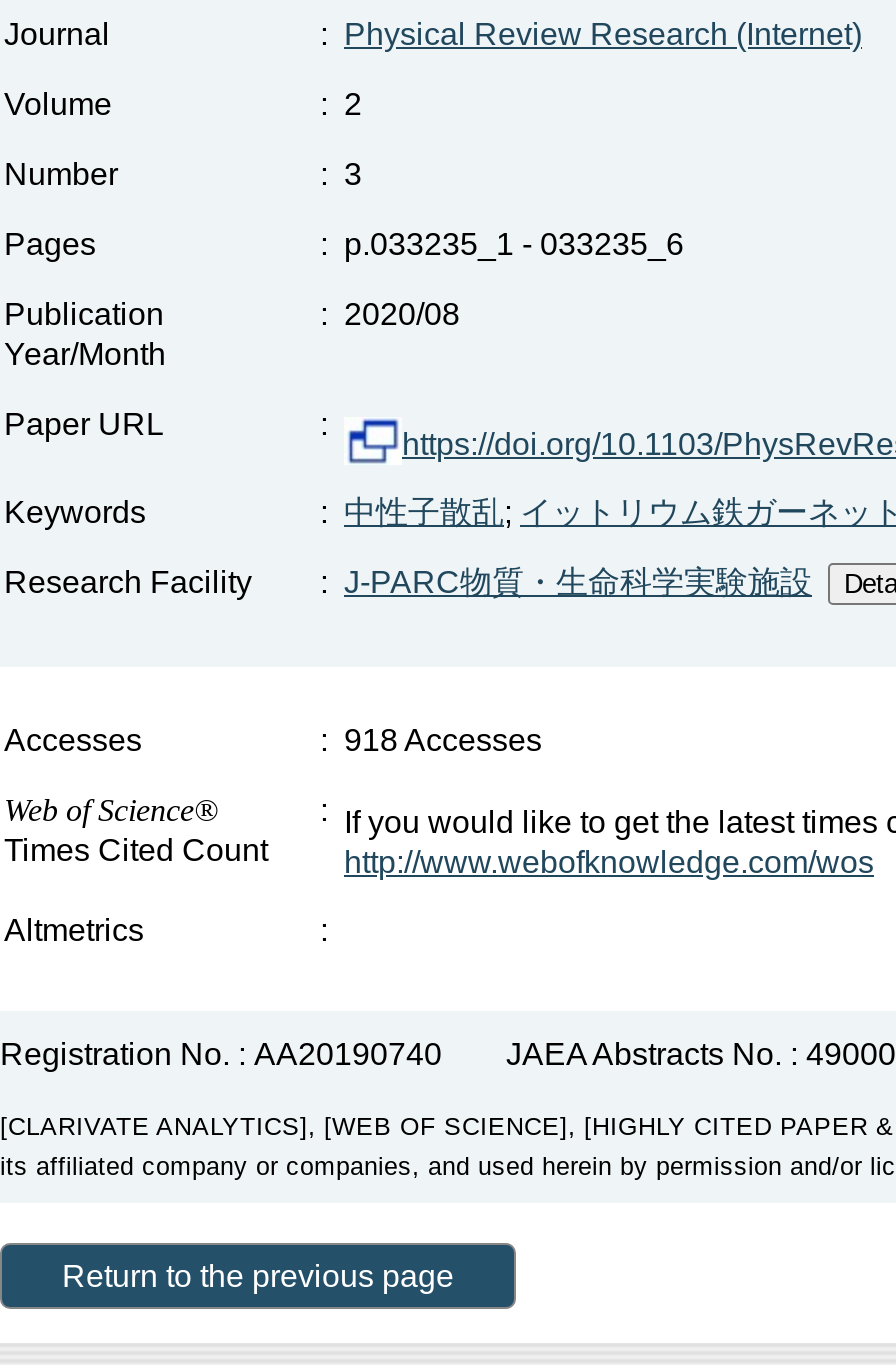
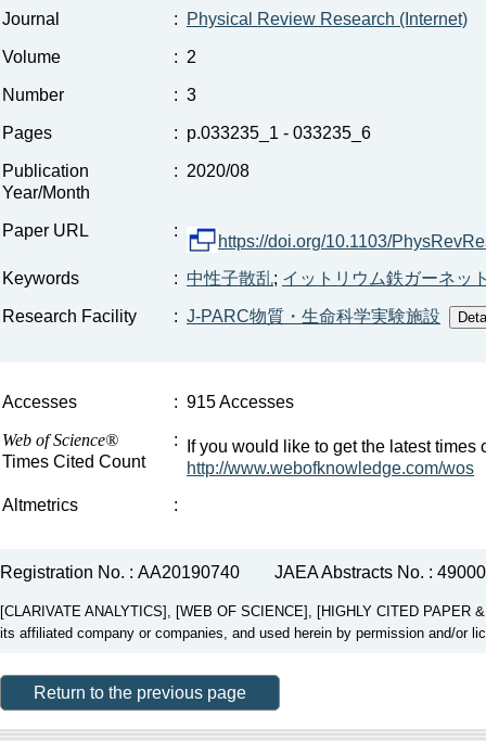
[320,723,542,757] : 918 Accesses -> [174,393,294,411] : 915 Accesses

